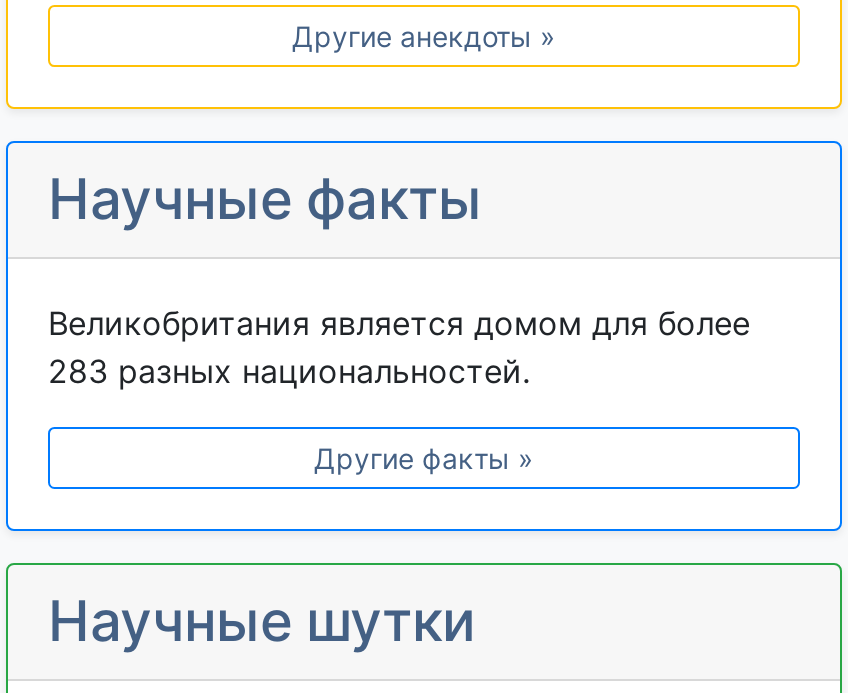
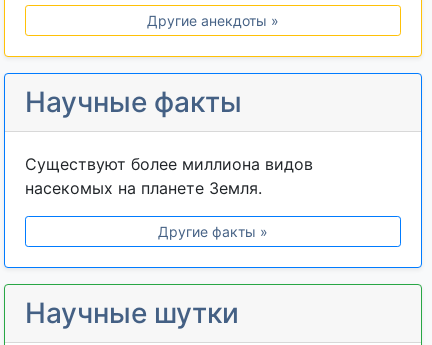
[48,302,750,390] Великобритания является домом для более | 283 разных национальностей. -> [25,154,313,198] Существуют более миллиона видов | насекомых на планете Земля.

